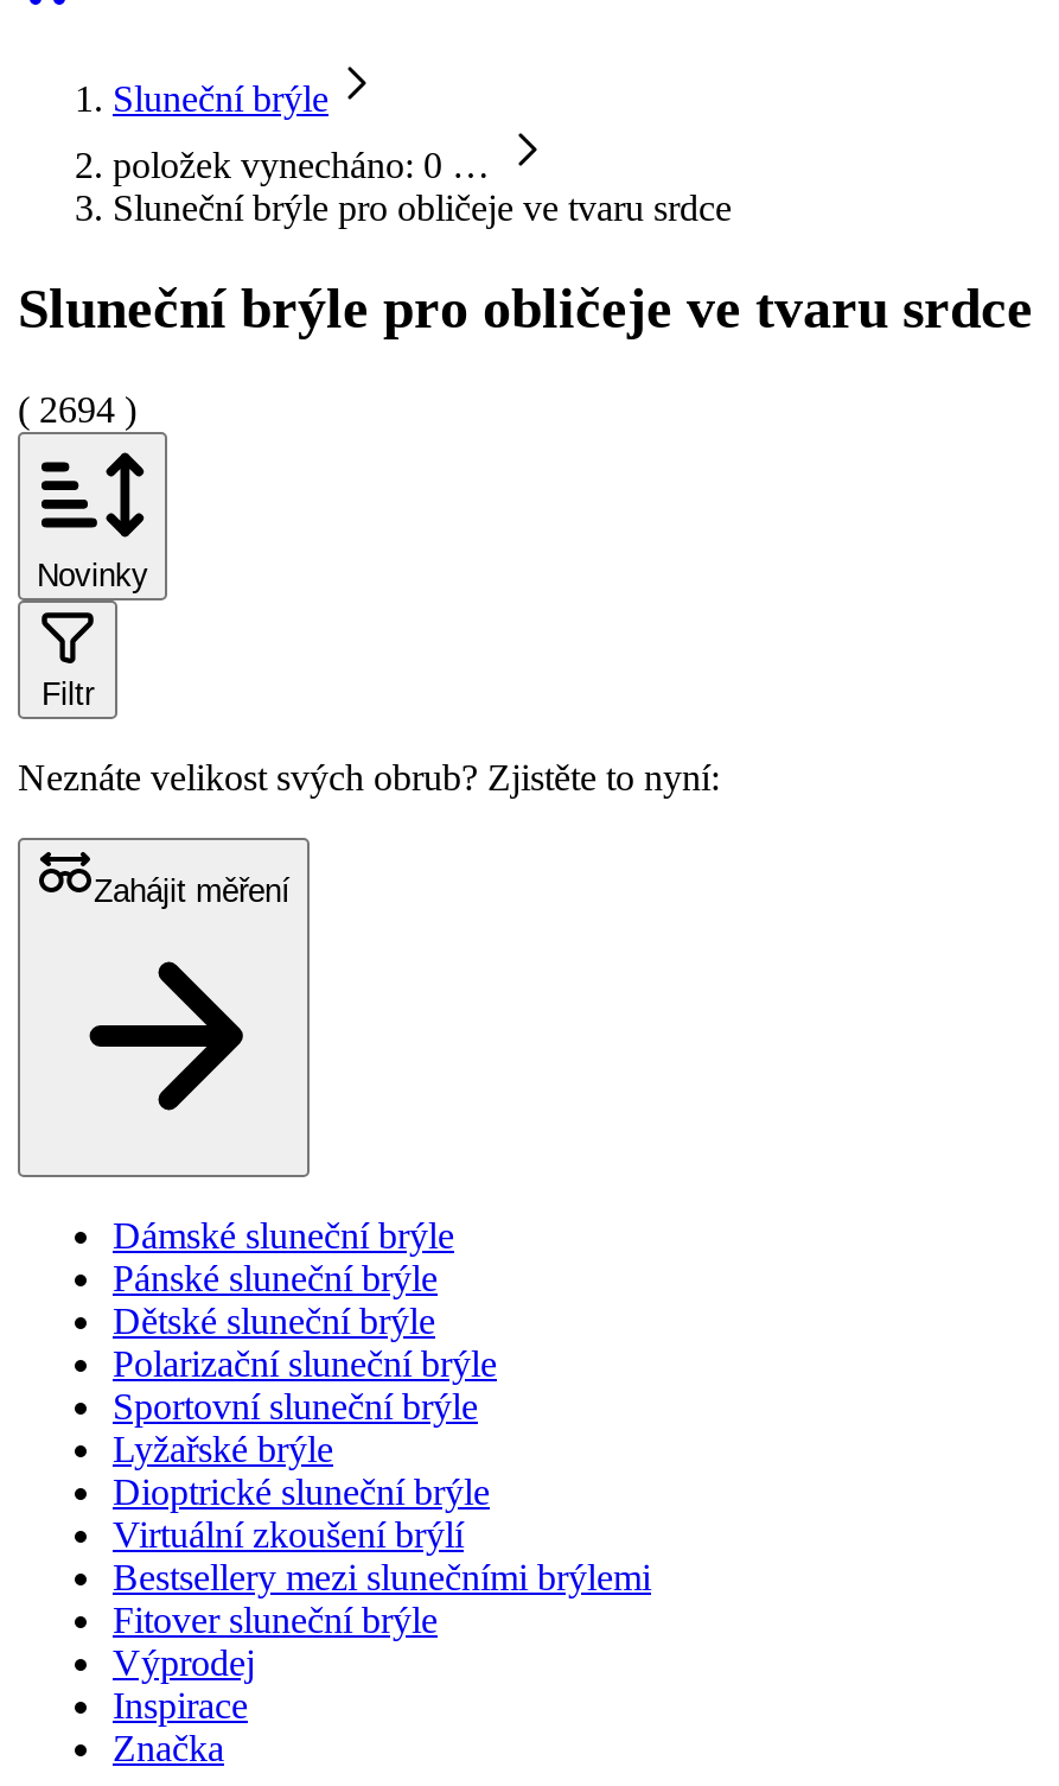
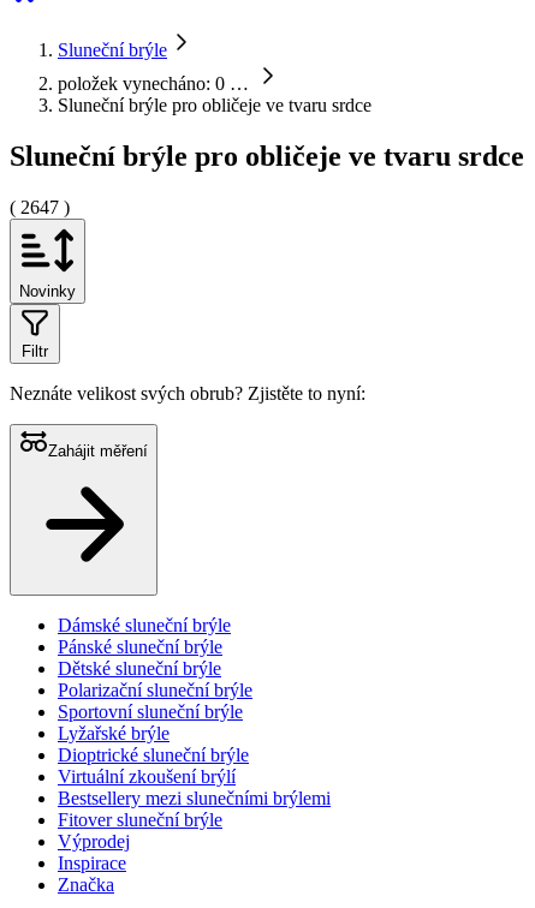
[18,390,136,430] ( 2694 ) -> [10,197,70,218] ( 2647 )

